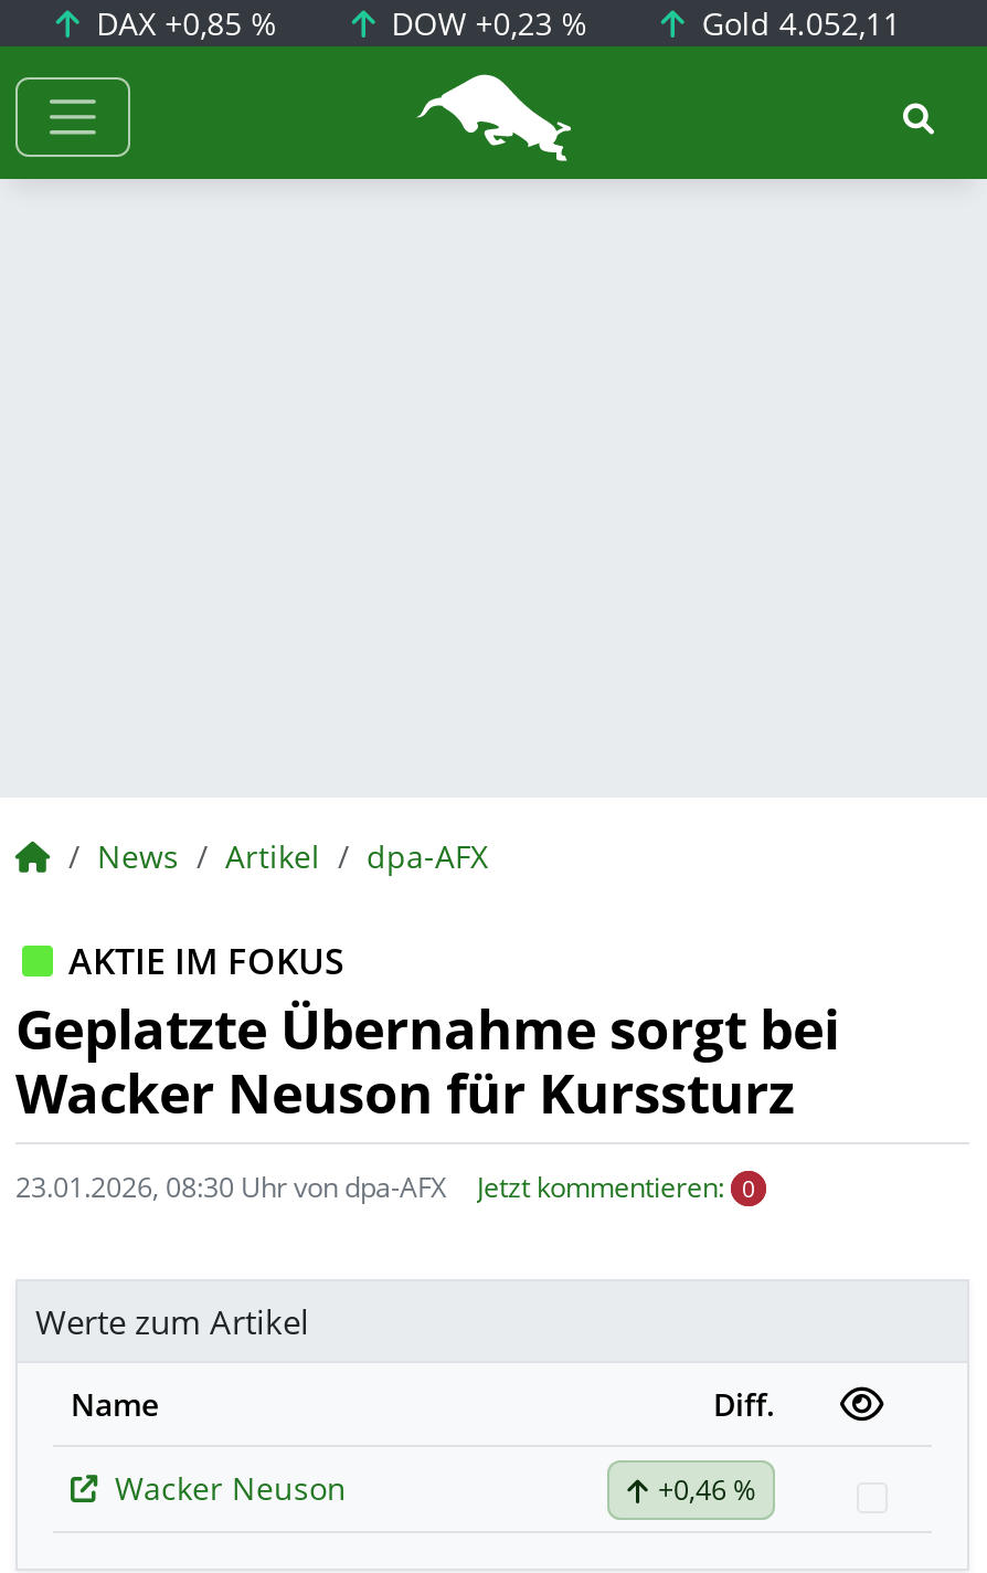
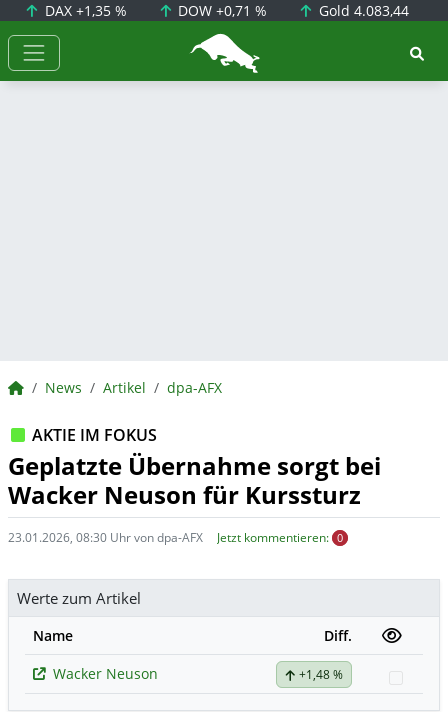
[87,2,277,44] DAX +0,85 % -> [41,1,127,20] DAX +1,35 %
[382,2,588,44] DOW +0,23 % -> [174,1,267,20] DOW +0,71 %
[693,2,901,44] Gold 4.052,11 -> [315,1,409,20] Gold 4.083,44
[658,1471,755,1509] +0,46 % -> [299,666,343,683] +1,48 %

